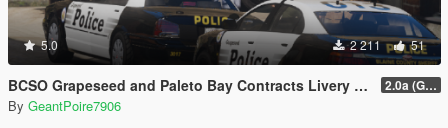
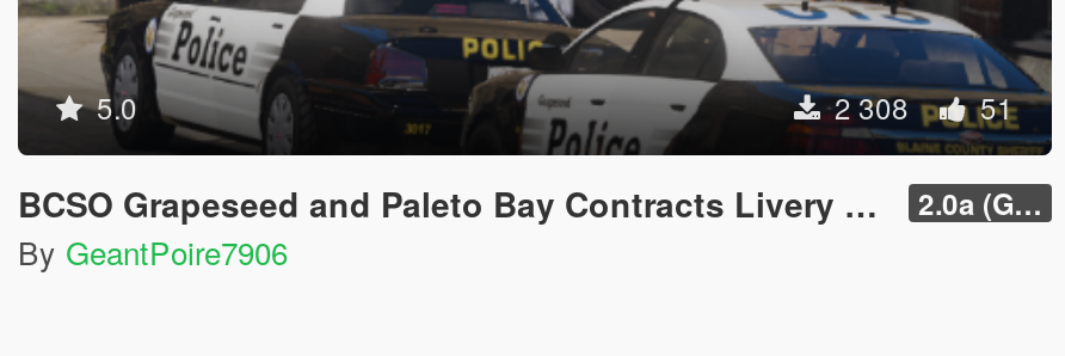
[347,36,425,53] 2 211 51 -> [827,86,1014,127] 2 308 51

